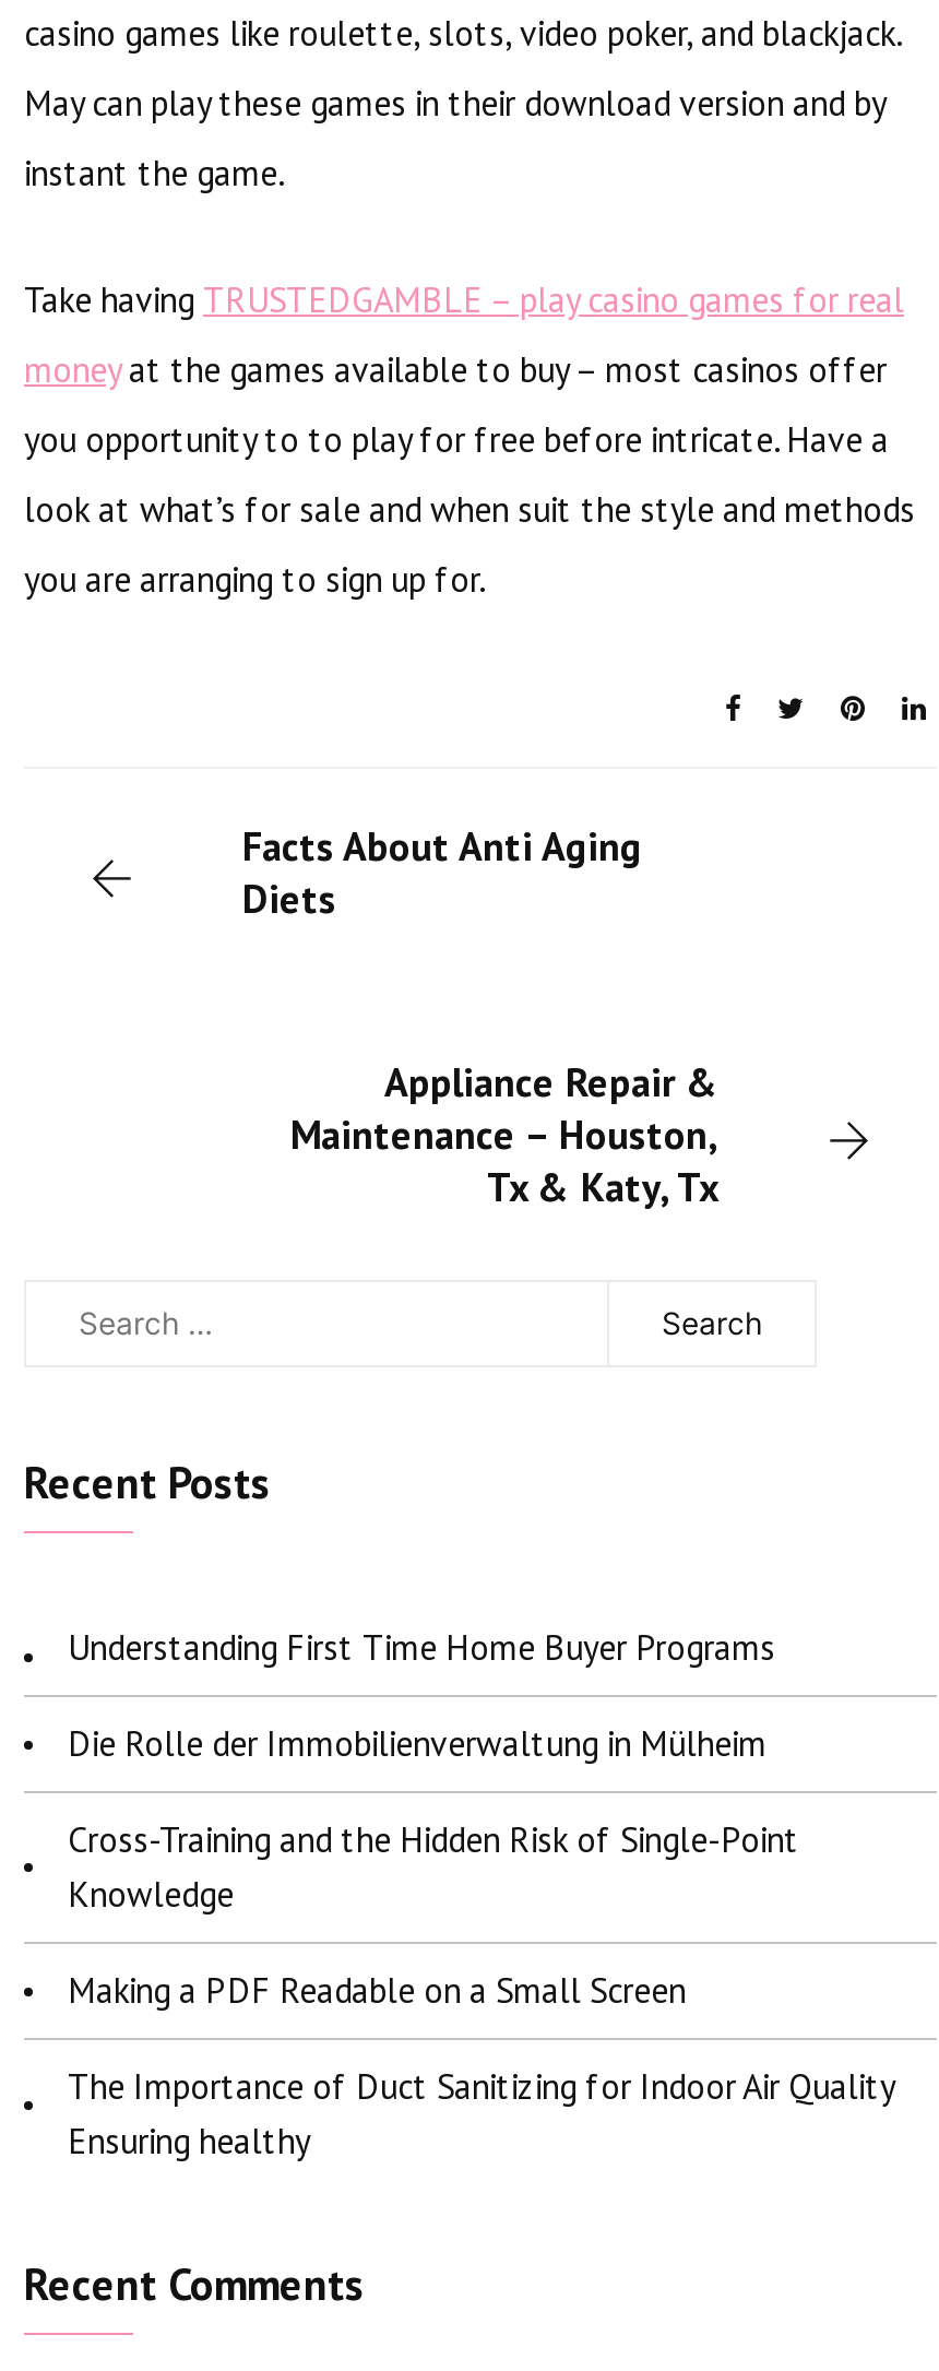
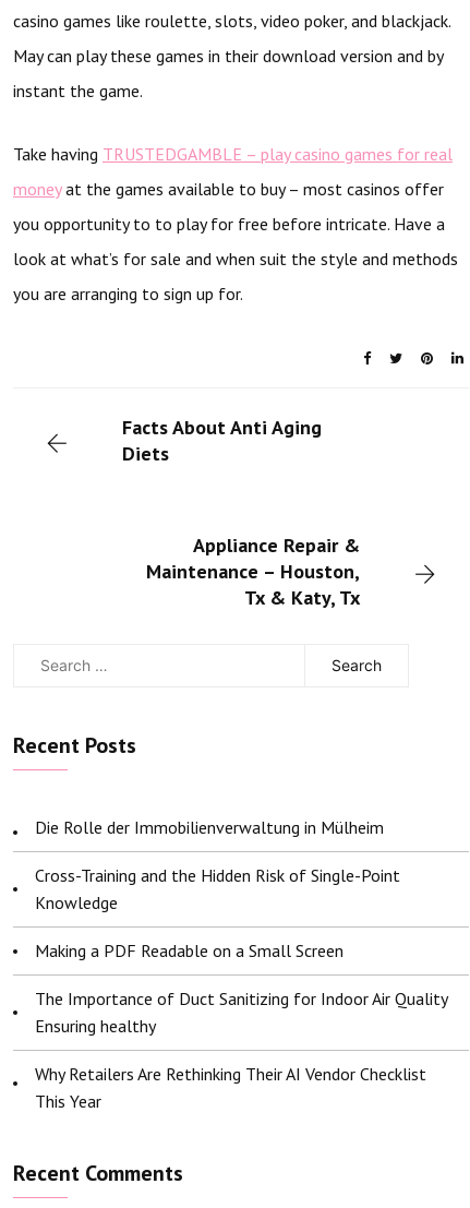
[68,1625,775,1669] Understanding First Time Home Buyer Programs -> none
moved [68,1721,893,2162] -> [35,816,447,1037]: Die Rolle der Immobilienverwaltung in Mülheim | Cross-Training and the Hidden Risk of Single-Point | Knowledge | Making a PDF Readable on a Small Screen | The Importance of Duct Sanitizing for Indoor Air Quality | Ensuring healthy
none -> [35,1063,426,1112] Why Retailers Are Rethinking Their AI Vendor Checklist | This Year

